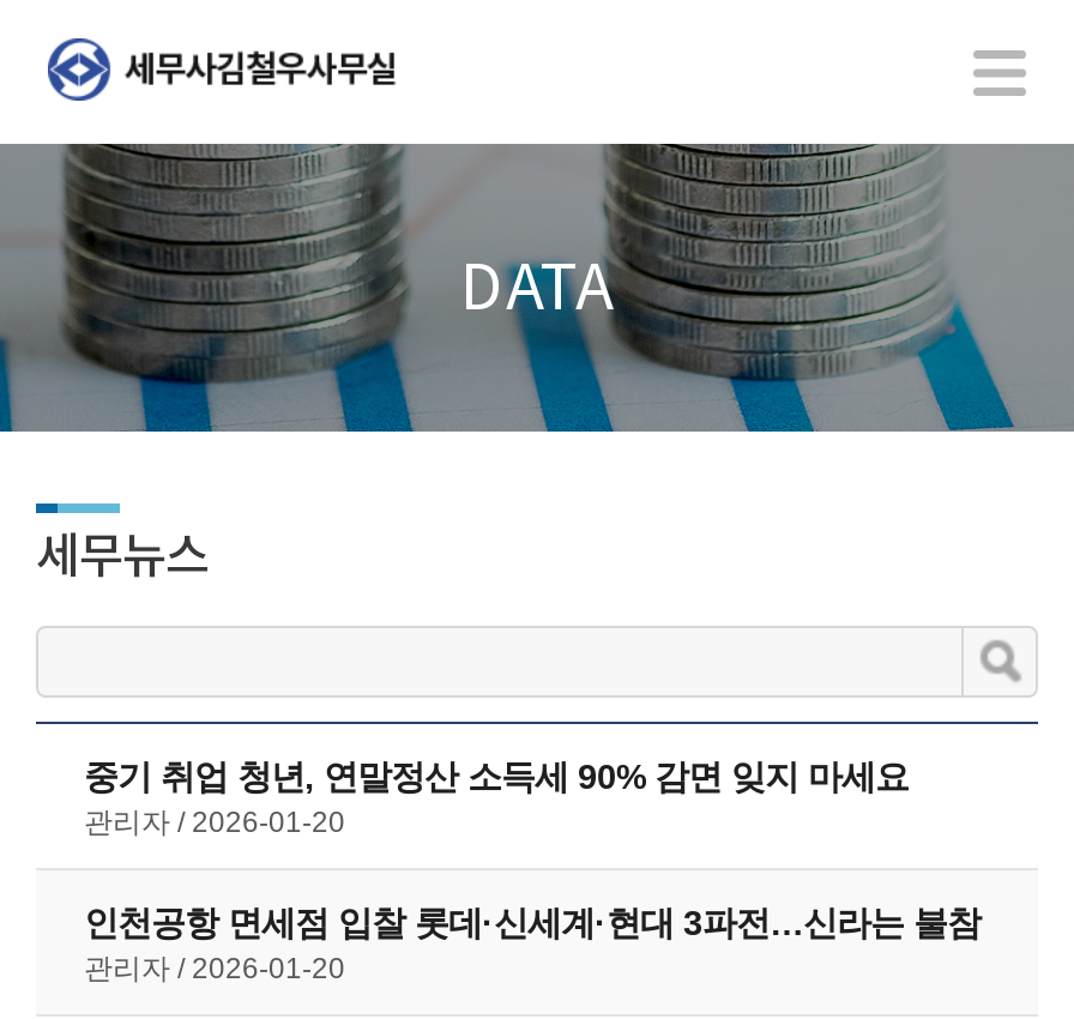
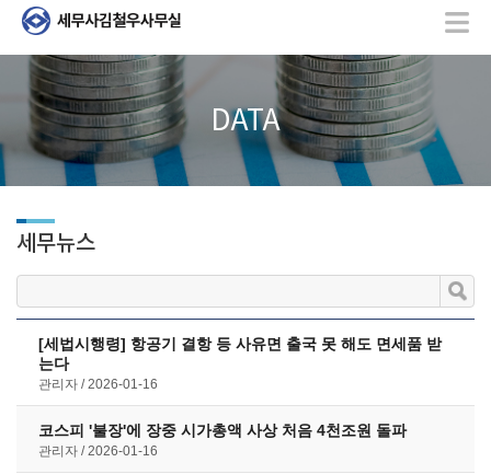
[84,758,909,796] 중기 취업 청년, 연말정산 소득세 90% 감면 잊지 마세요 -> [38,335,442,372] [세법시행령] 항공기 결항 등 사유면 출국 못 해도 면세품 받 | 는다
[84,805,345,839] 관리자 2026-01-20 -> [38,376,158,392] 관리자 2026-01-16
[84,904,981,942] 인천공항 면세점 입찰 롯데·신세계·현대 3파전…신라는 불참 -> [38,421,407,439] 코스피 '불장'에 장중 시가총액 사상 처음 4천조원 돌파
[84,951,345,985] 관리자 2026-01-20 -> [38,443,158,458] 관리자 2026-01-16

